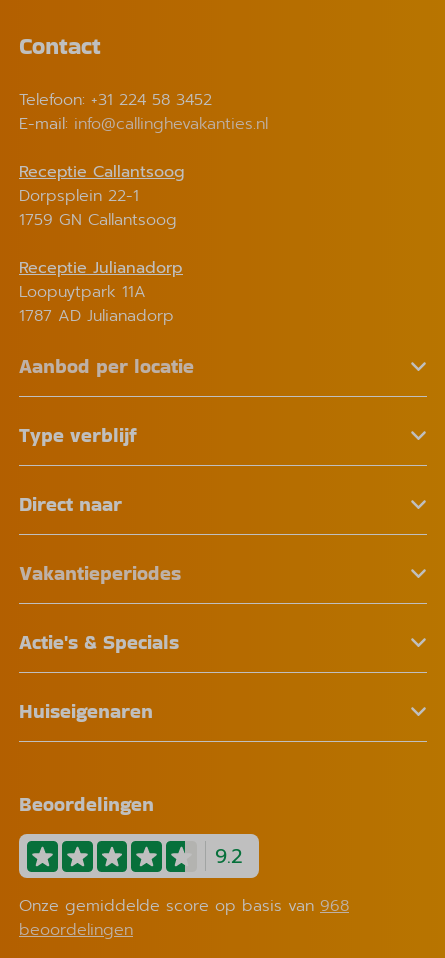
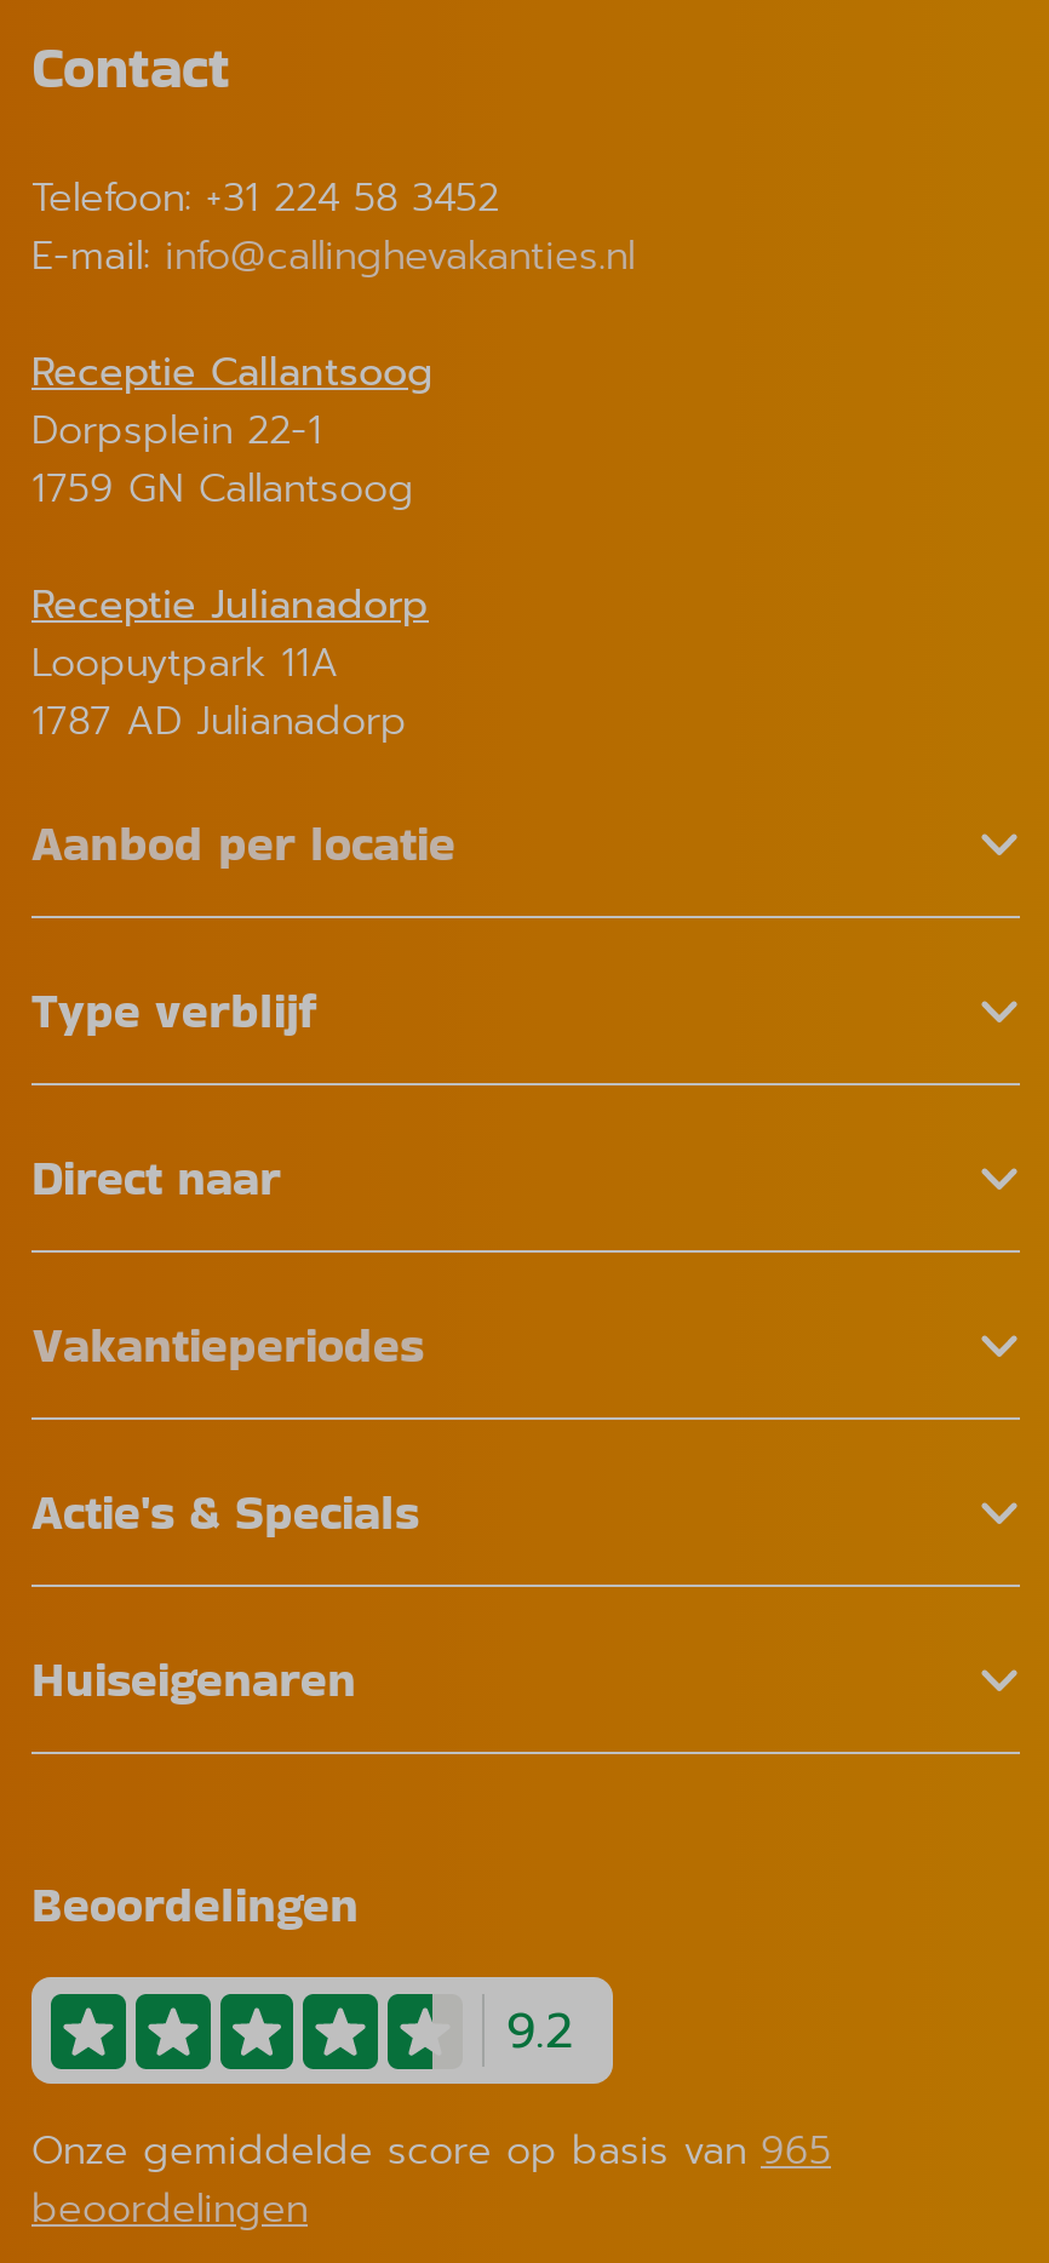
[19,894,349,918] Onze gemiddelde score op basis van 968 -> [31,2123,831,2181] Onze gemiddelde score op basis van 965

